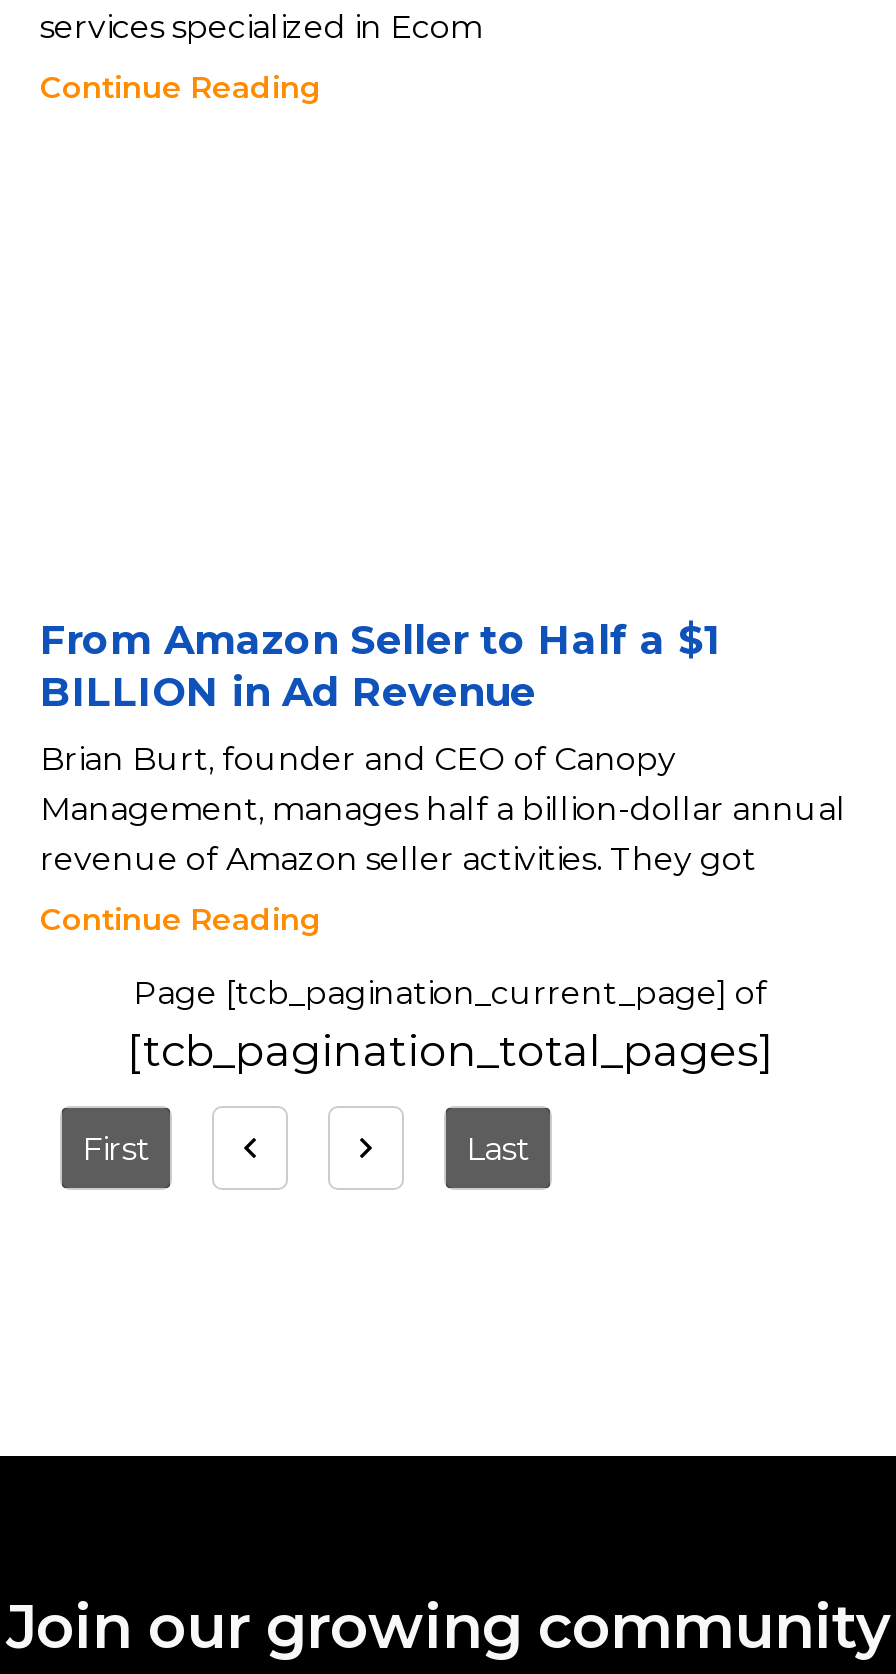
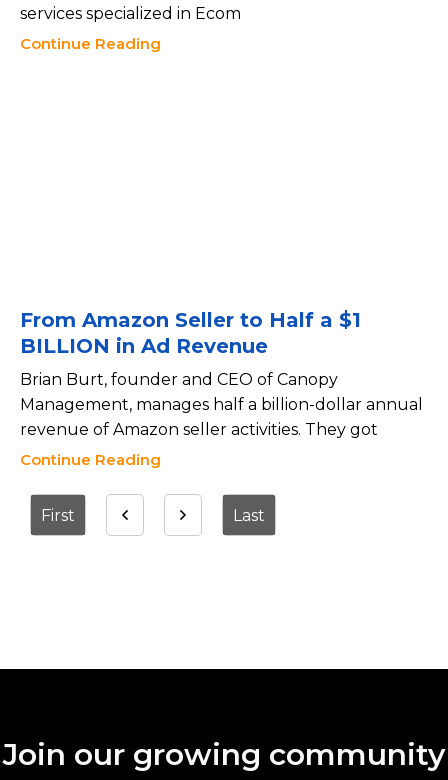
[127,974,773,1078] Page [tcb_pagination_current_page] of | [tcb_pagination_total_pages] -> none

